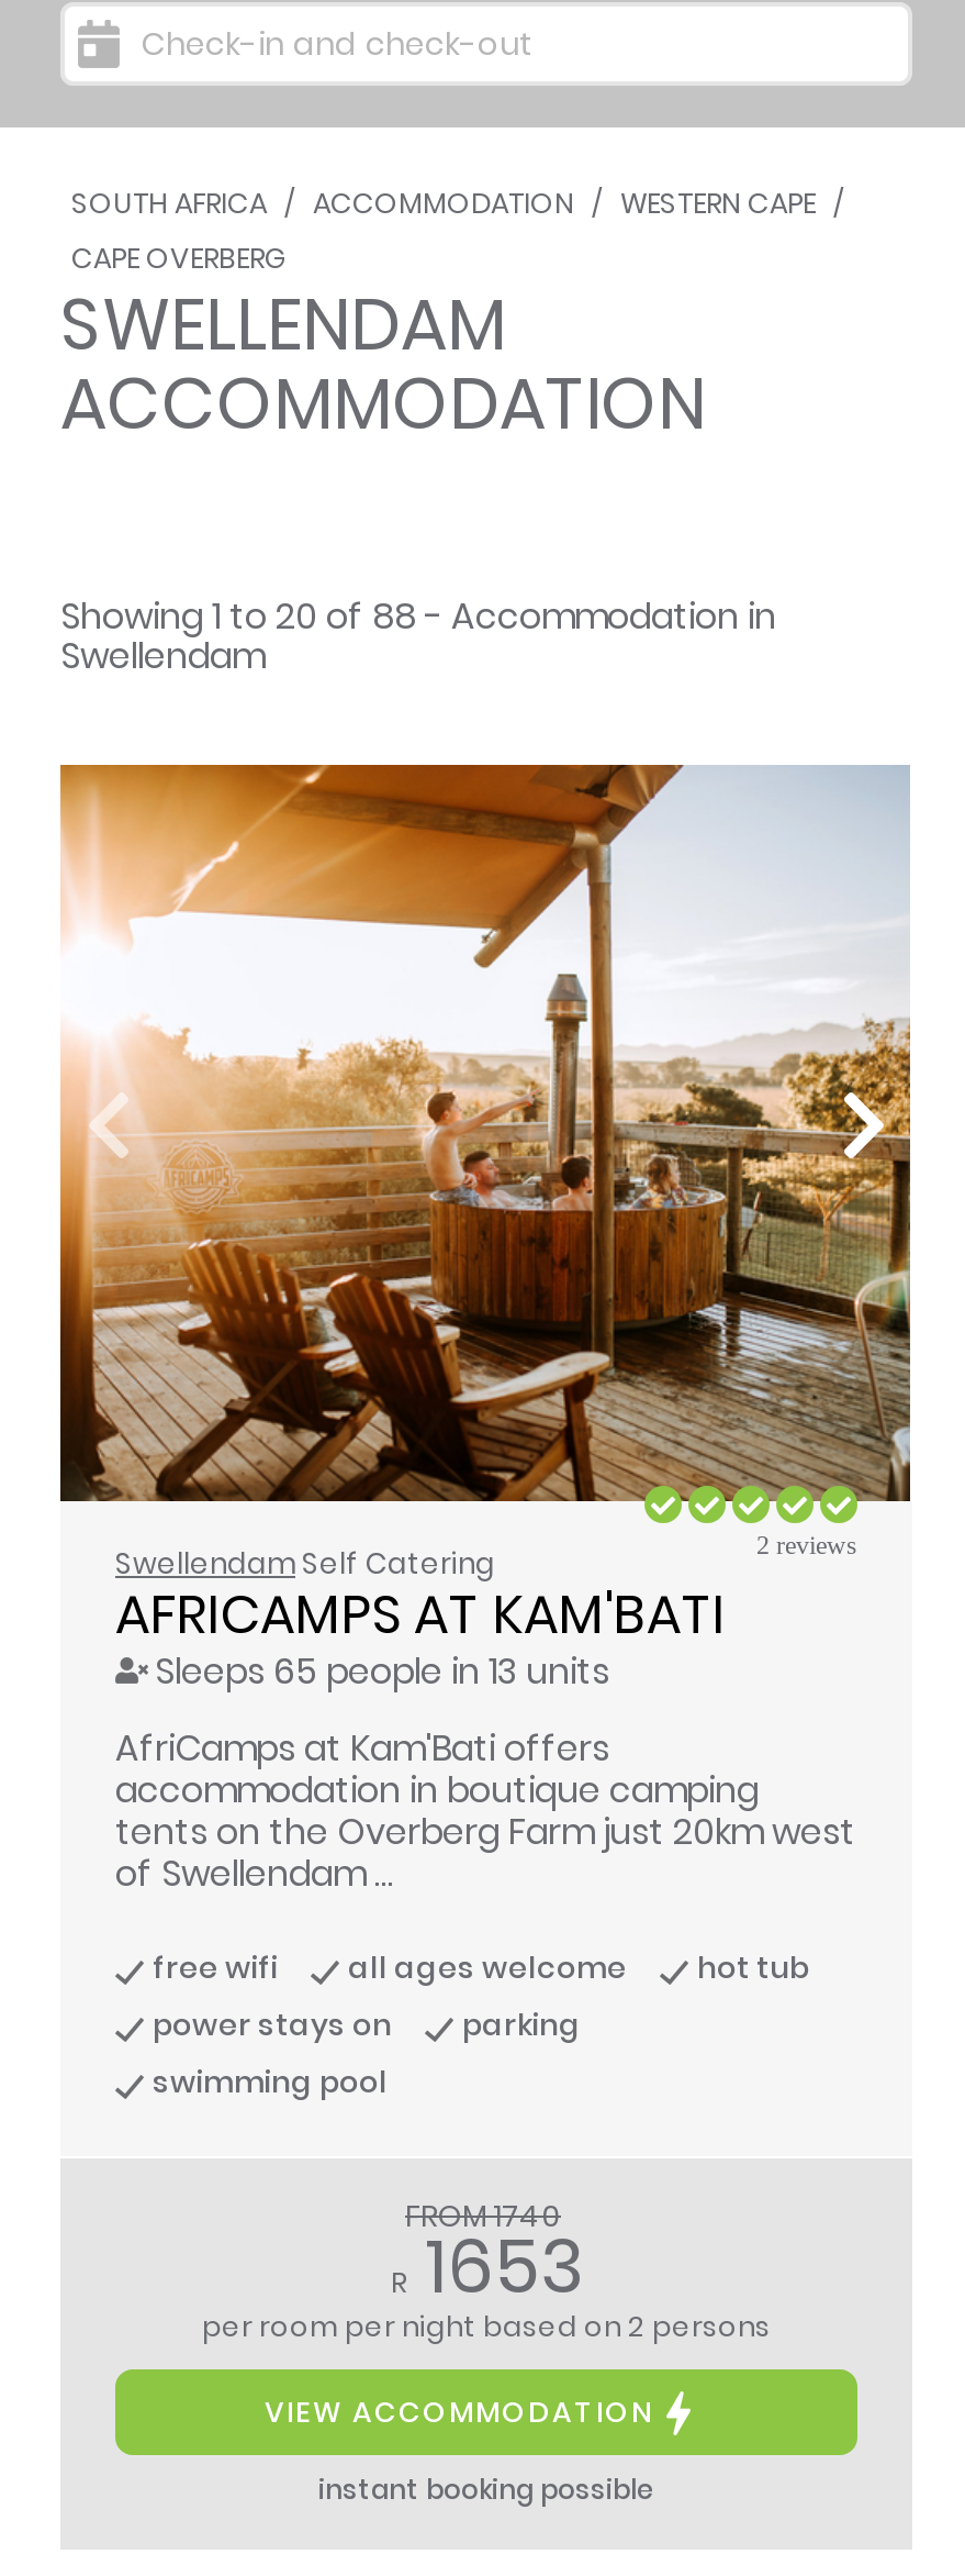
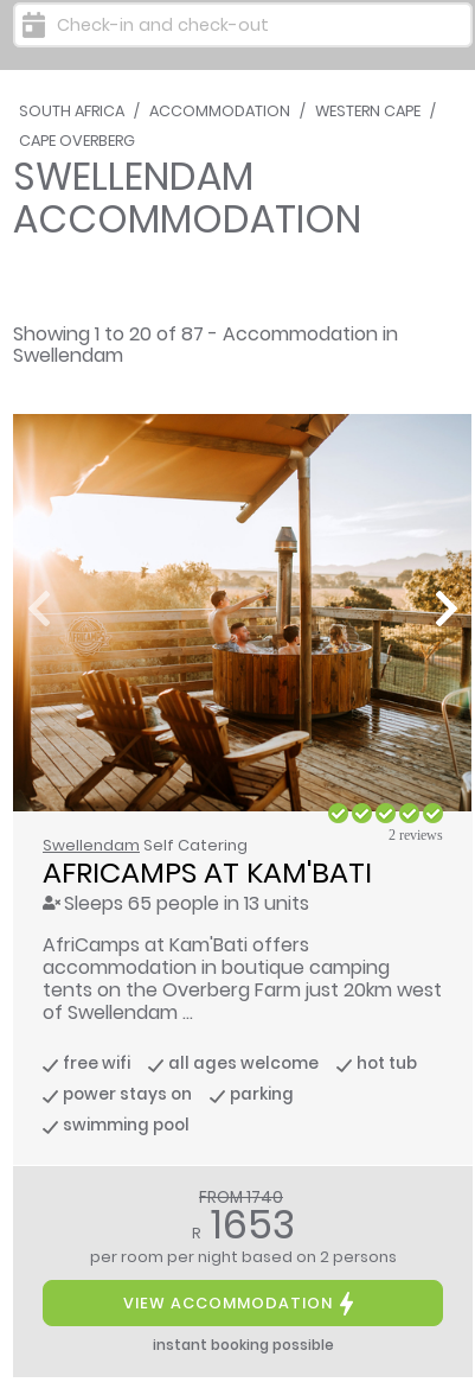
[60,591,776,642] Showing 1 to 20 of 88 - Accommodation in -> [13,320,398,348] Showing 1 to 20 of 87 - Accommodation in

